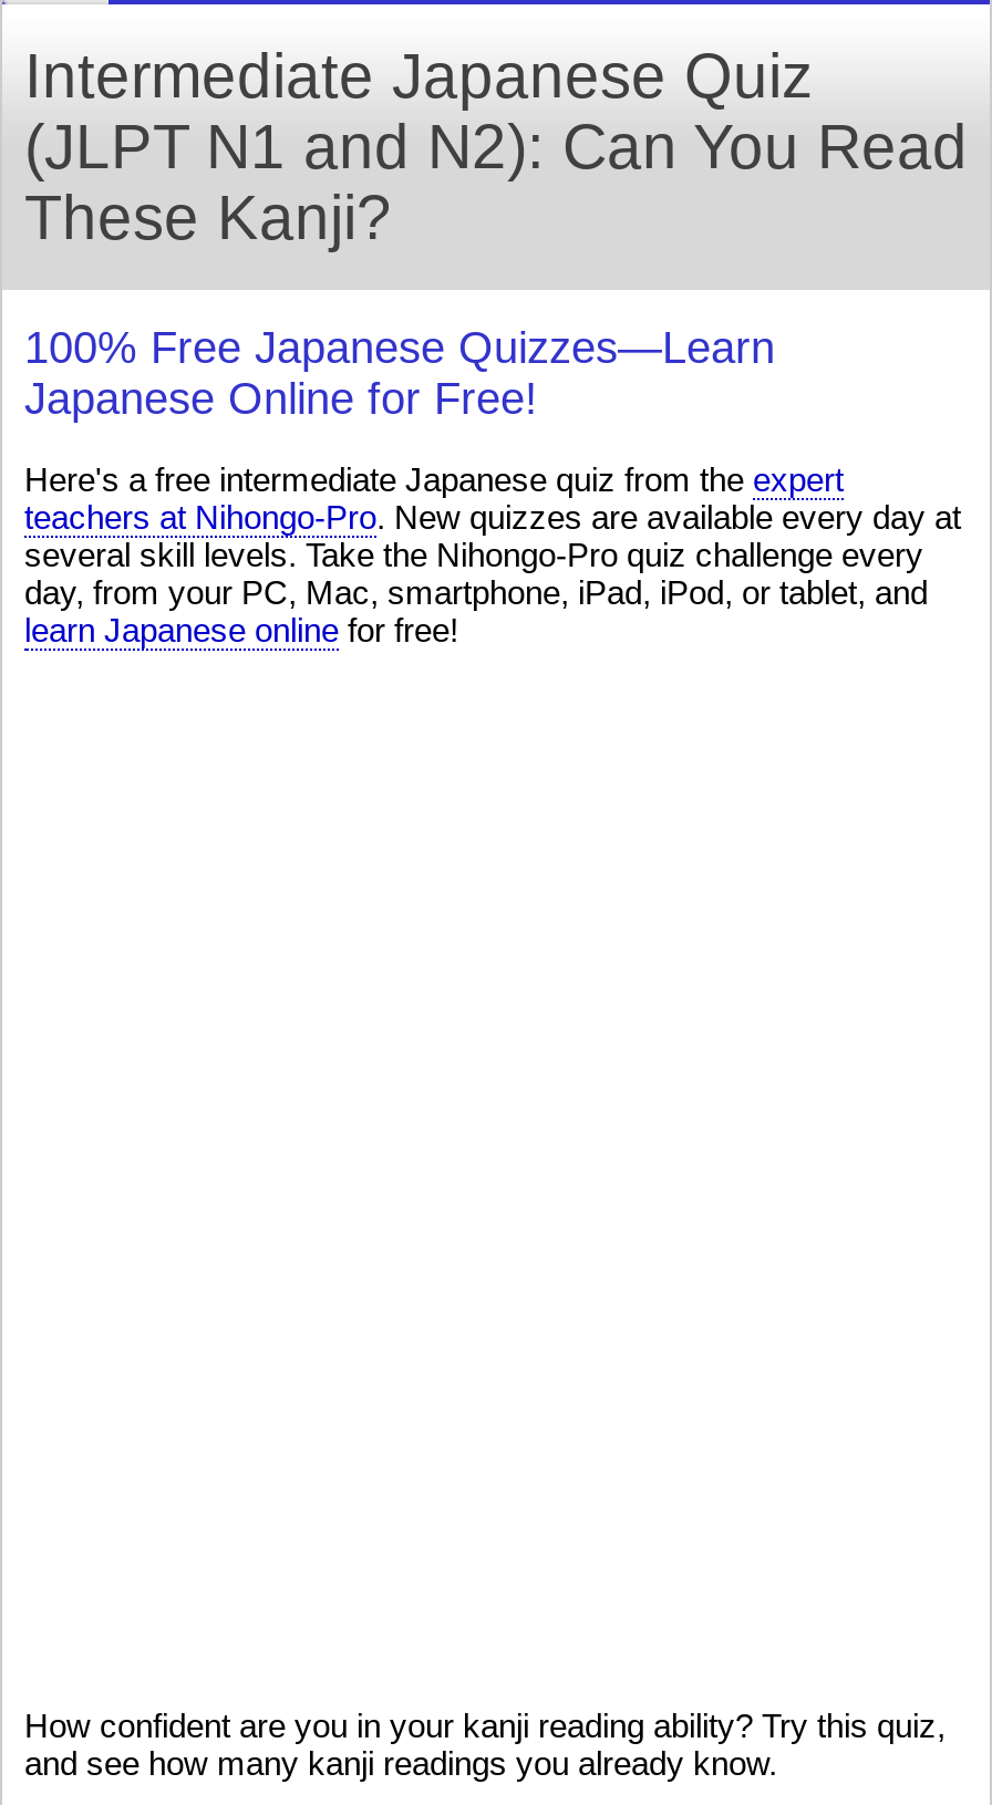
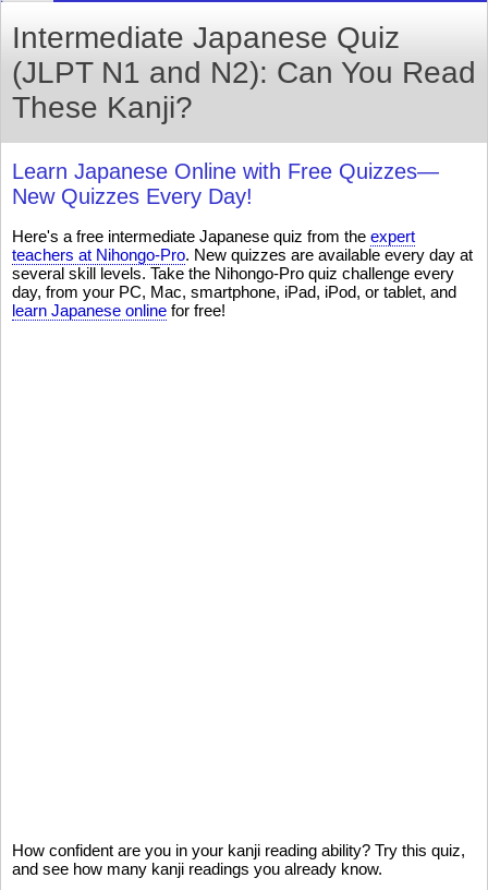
[24,323,775,423] 100% Free Japanese Quizzes—Learn | Japanese Online for Free! -> [12,159,439,208] Learn Japanese Online with Free Quizzes— | New Quizzes Every Day!

